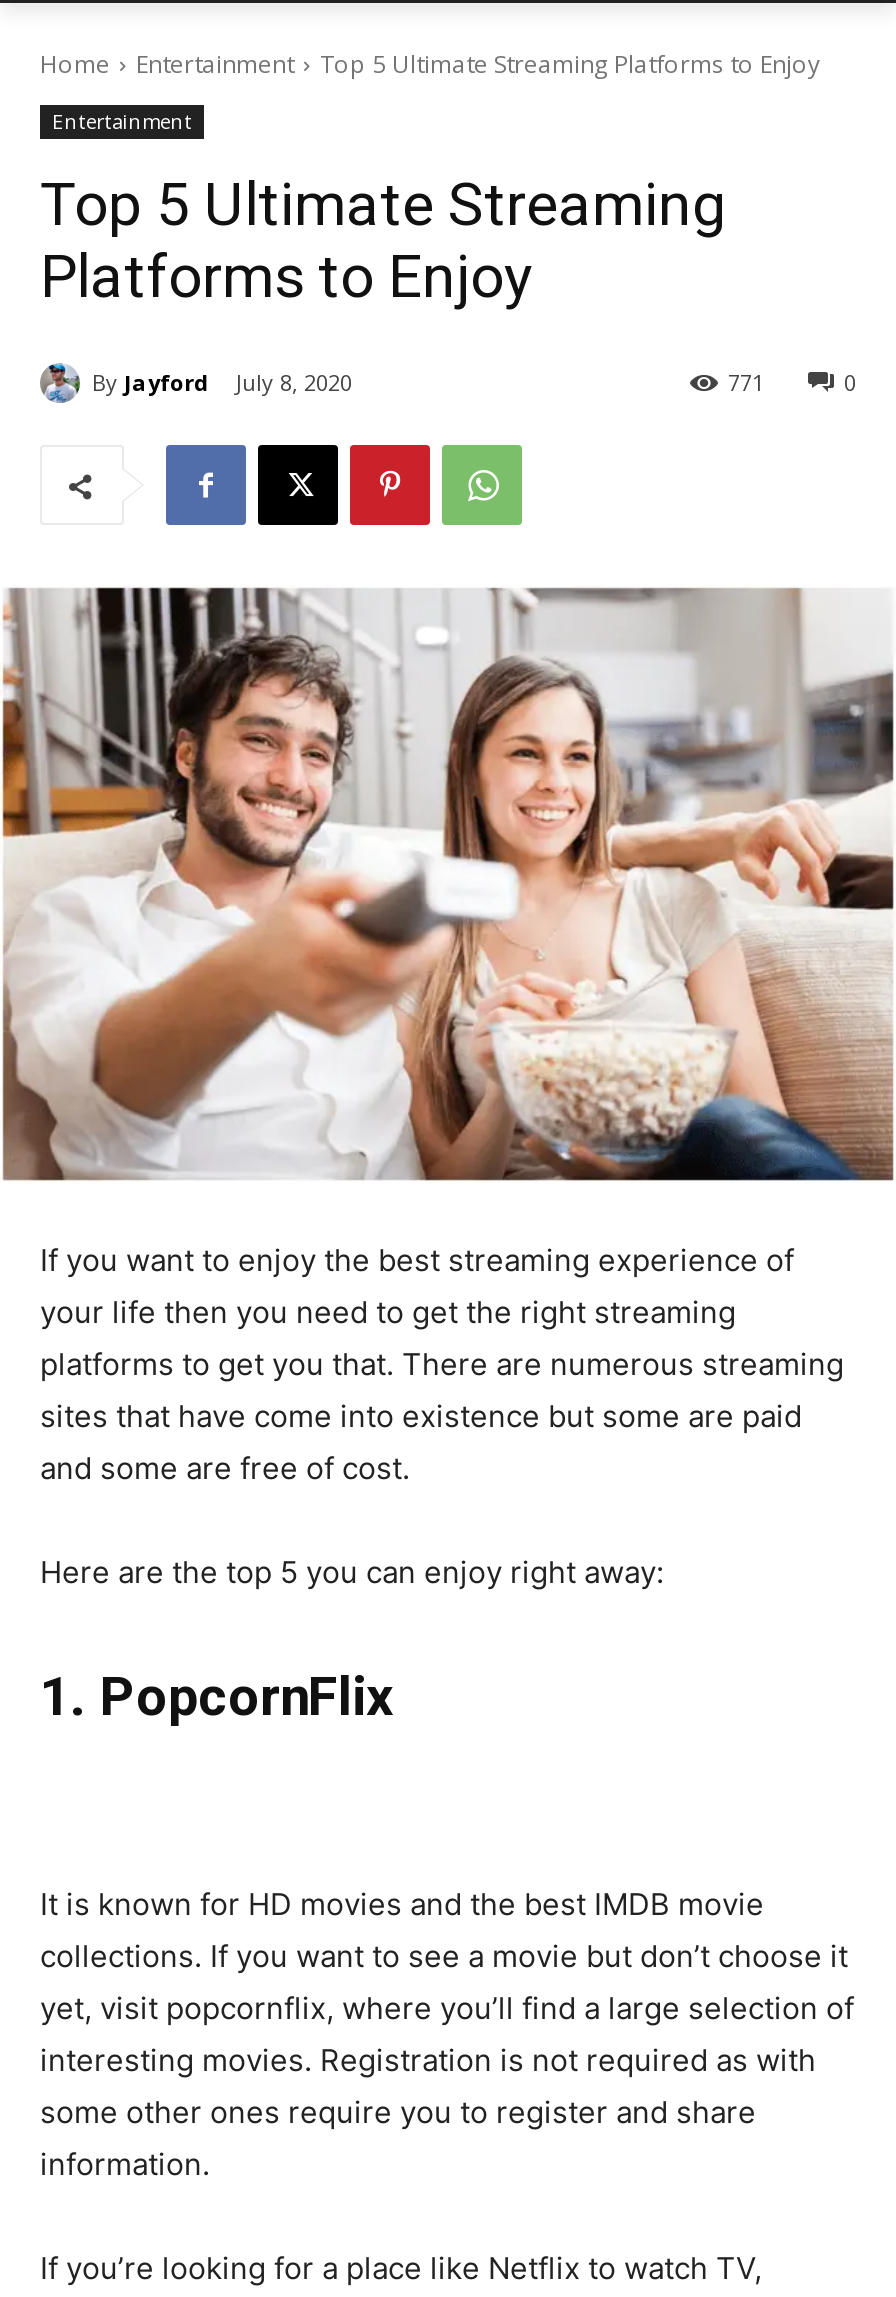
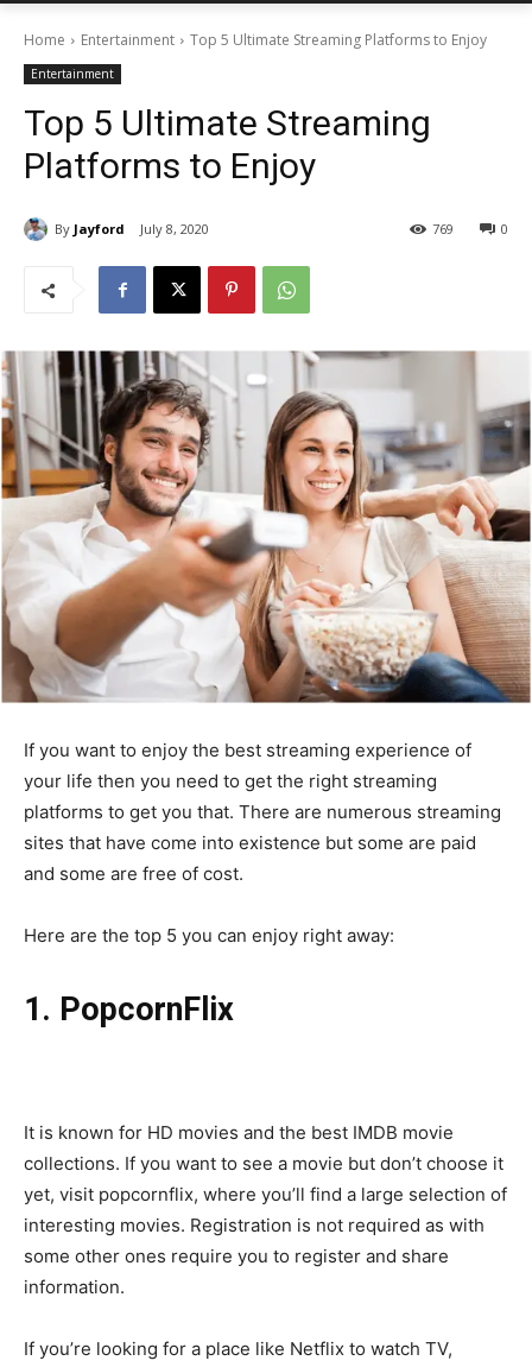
[728,367,764,397] 771 -> [432,220,454,238] 769

